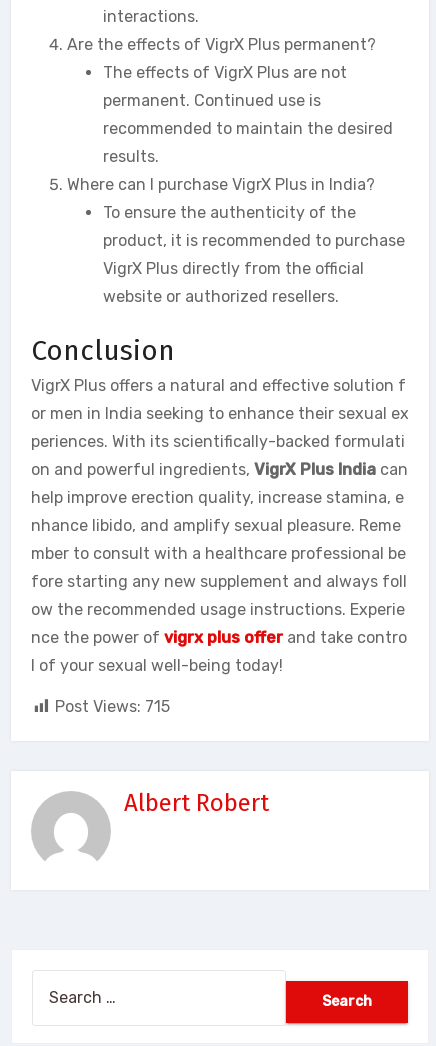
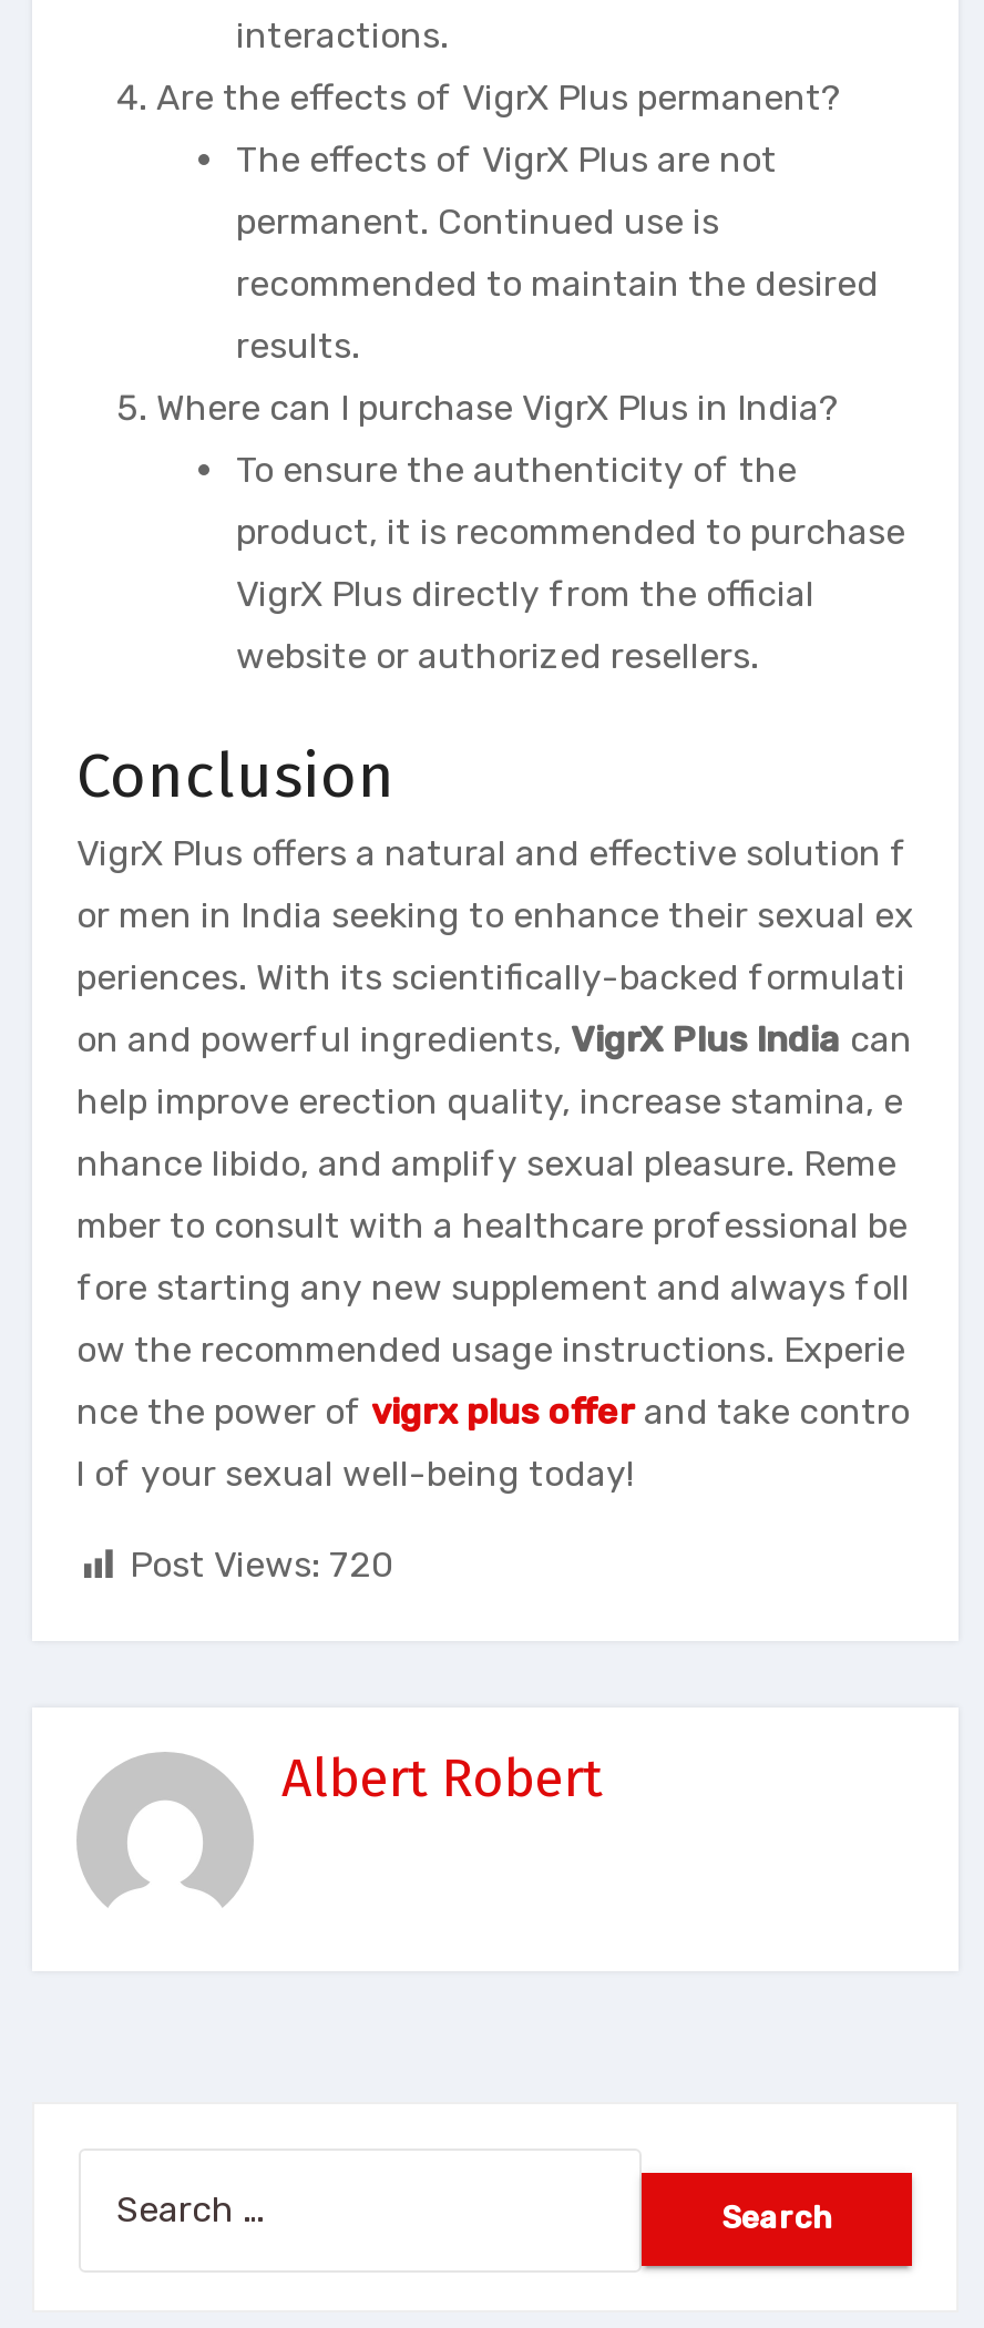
[55,697,170,716] Post Views: 715 -> [130,1545,393,1587] Post Views: 720

